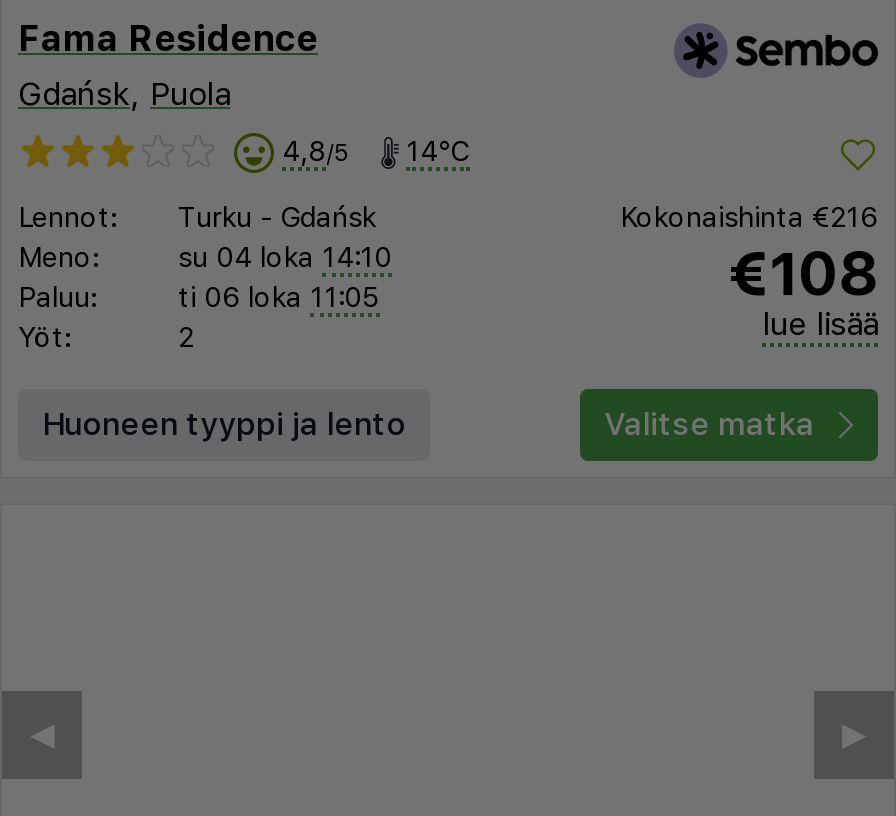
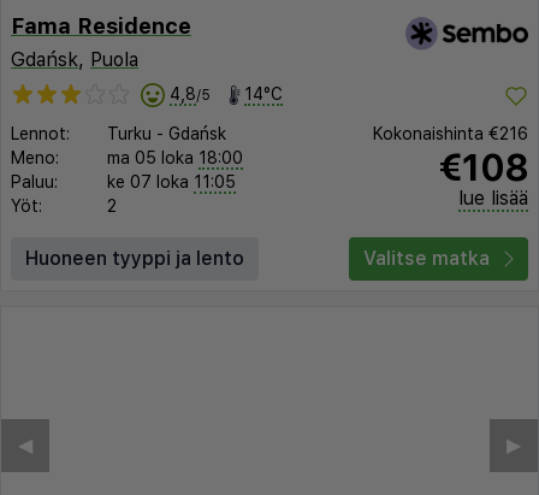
[178,242,392,274] su 04 loka 14:10 -> [107,148,243,168] ma 05 loka 18:00
[178,282,380,314] ti 06 loka 11:05 -> [107,173,236,192] ke 07 loka 11:05

